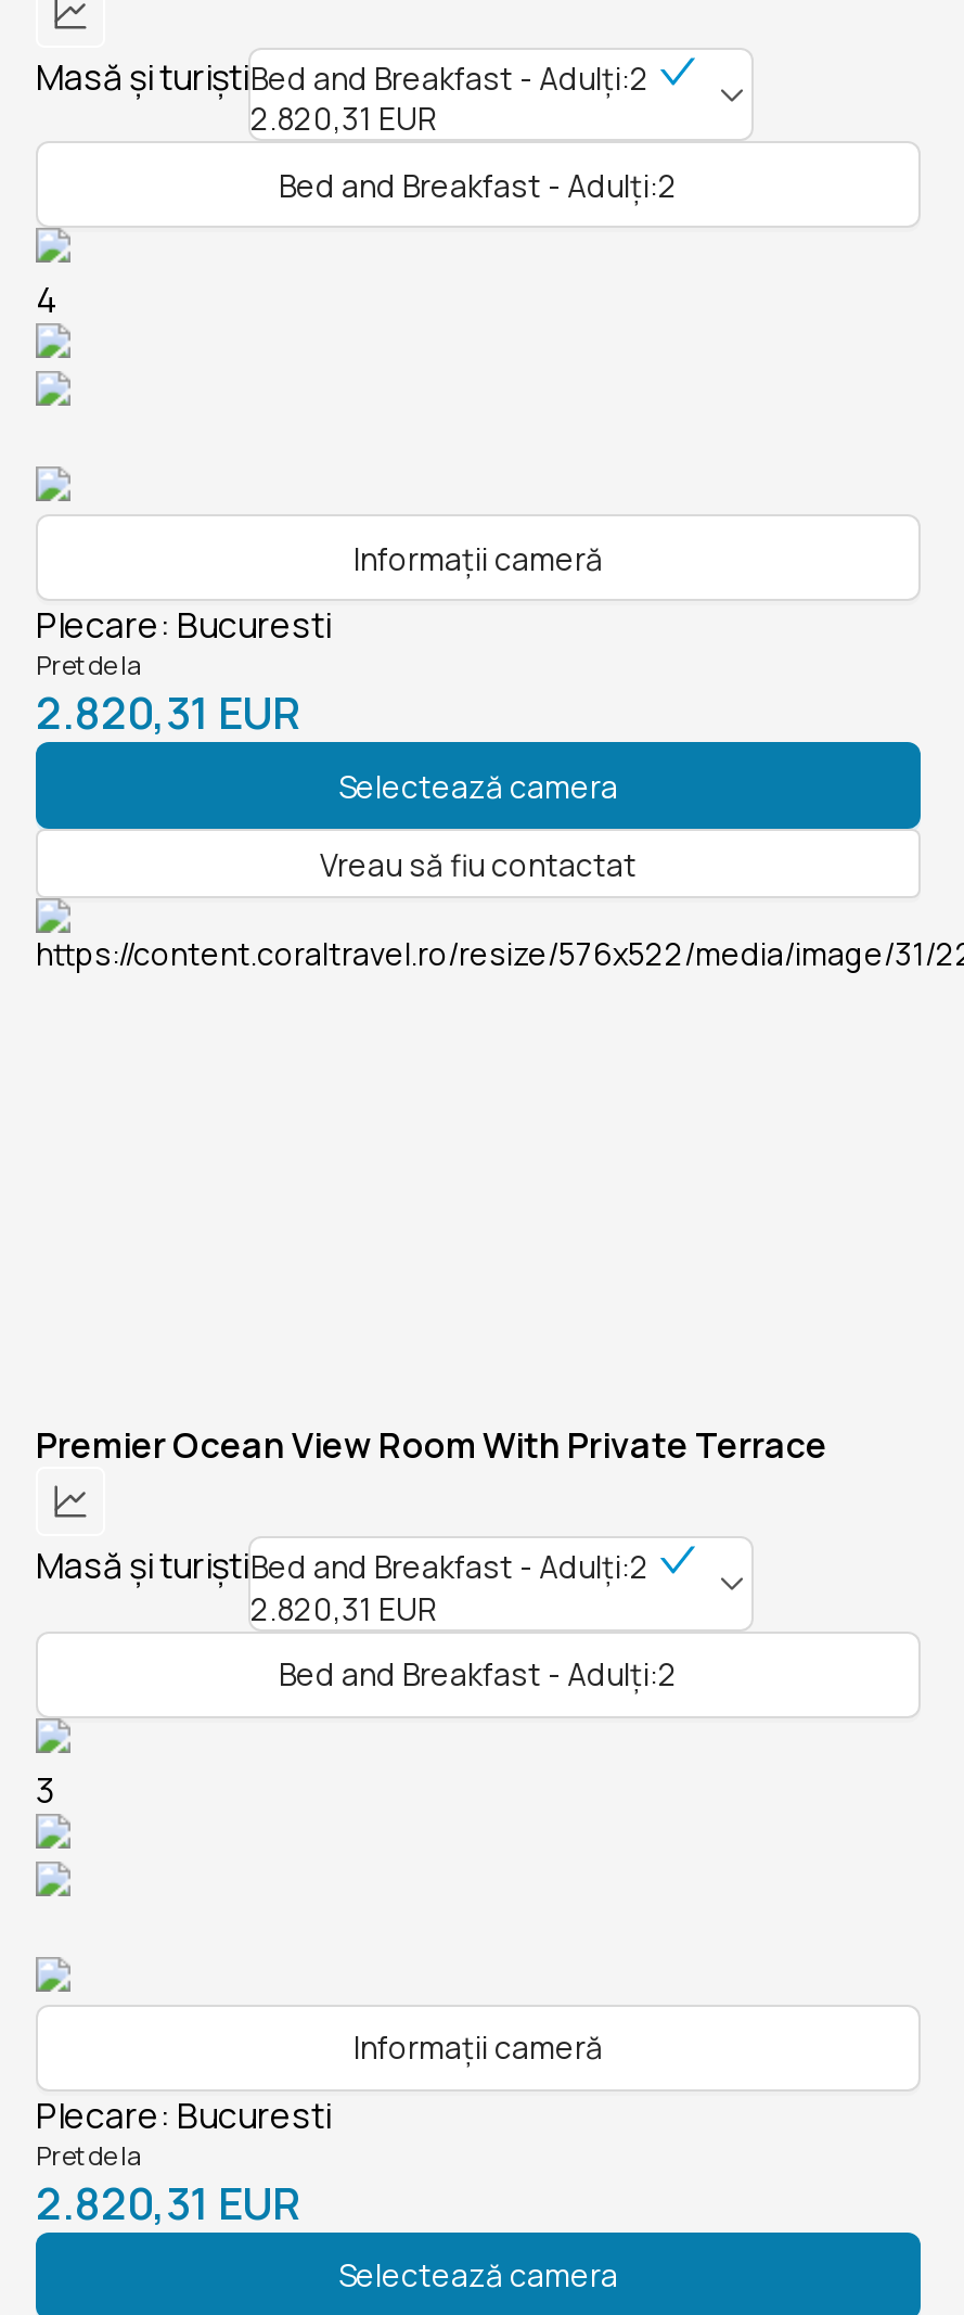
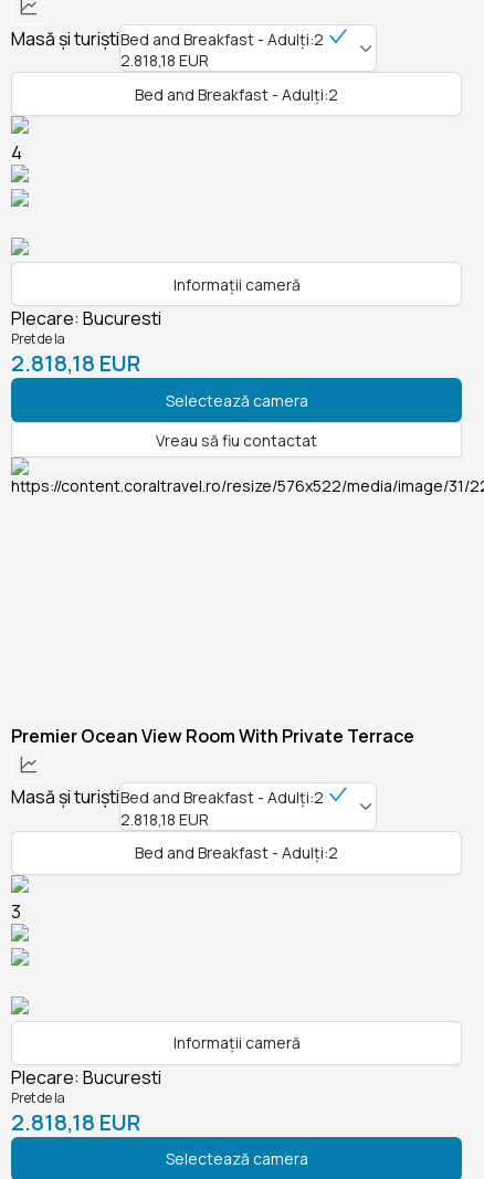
[250,98,437,139] 2.820,31 EUR -> [120,50,209,71] 2.818,18 EUR
[36,684,298,742] 2.820,31 EUR -> [11,348,140,378] 2.818,18 EUR
[250,1587,437,1628] 2.820,31 EUR -> [120,808,209,829] 2.818,18 EUR
[36,2173,298,2231] 2.820,31 EUR -> [11,1107,140,1136] 2.818,18 EUR

